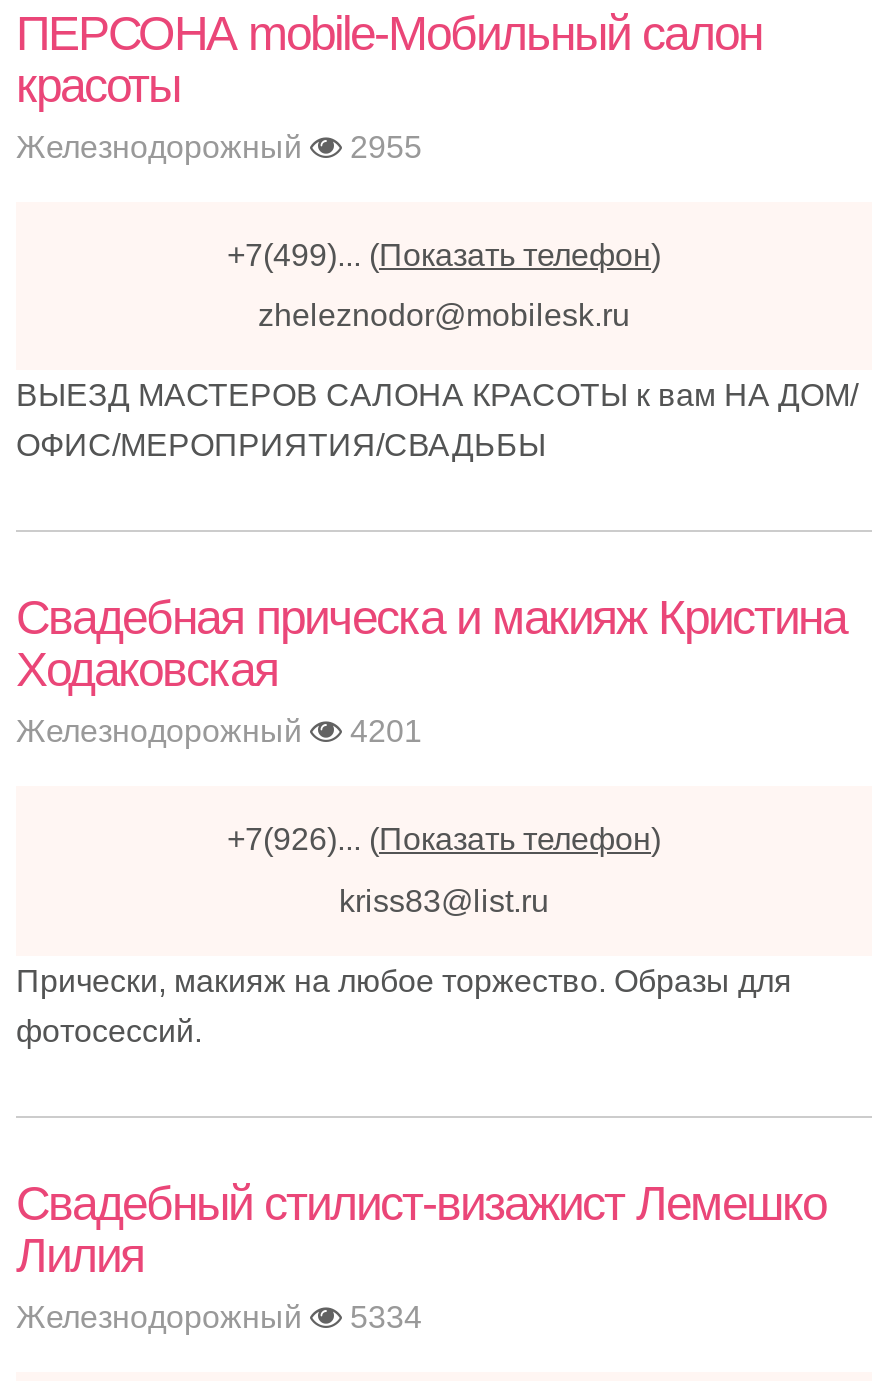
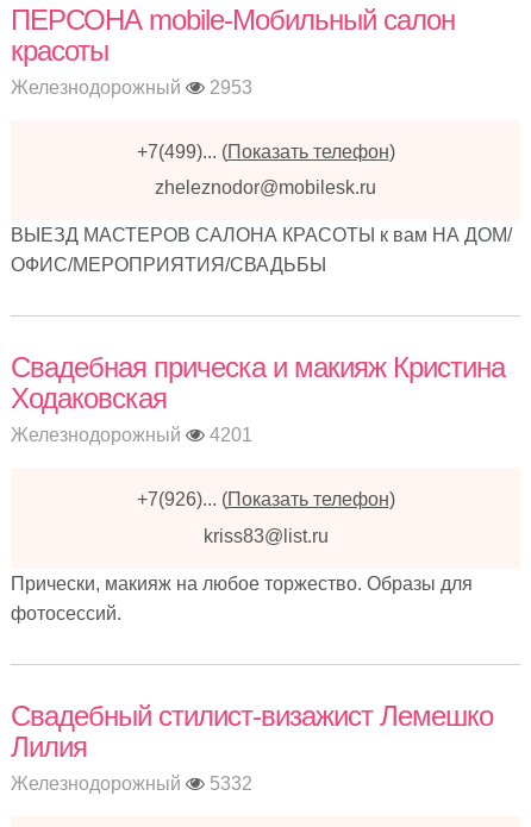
[16,129,422,163] Железнодорожный 2955 -> [11,77,252,97] Железнодорожный 2953
[16,1300,422,1334] Железнодорожный 5334 -> [11,773,252,793] Железнодорожный 5332

